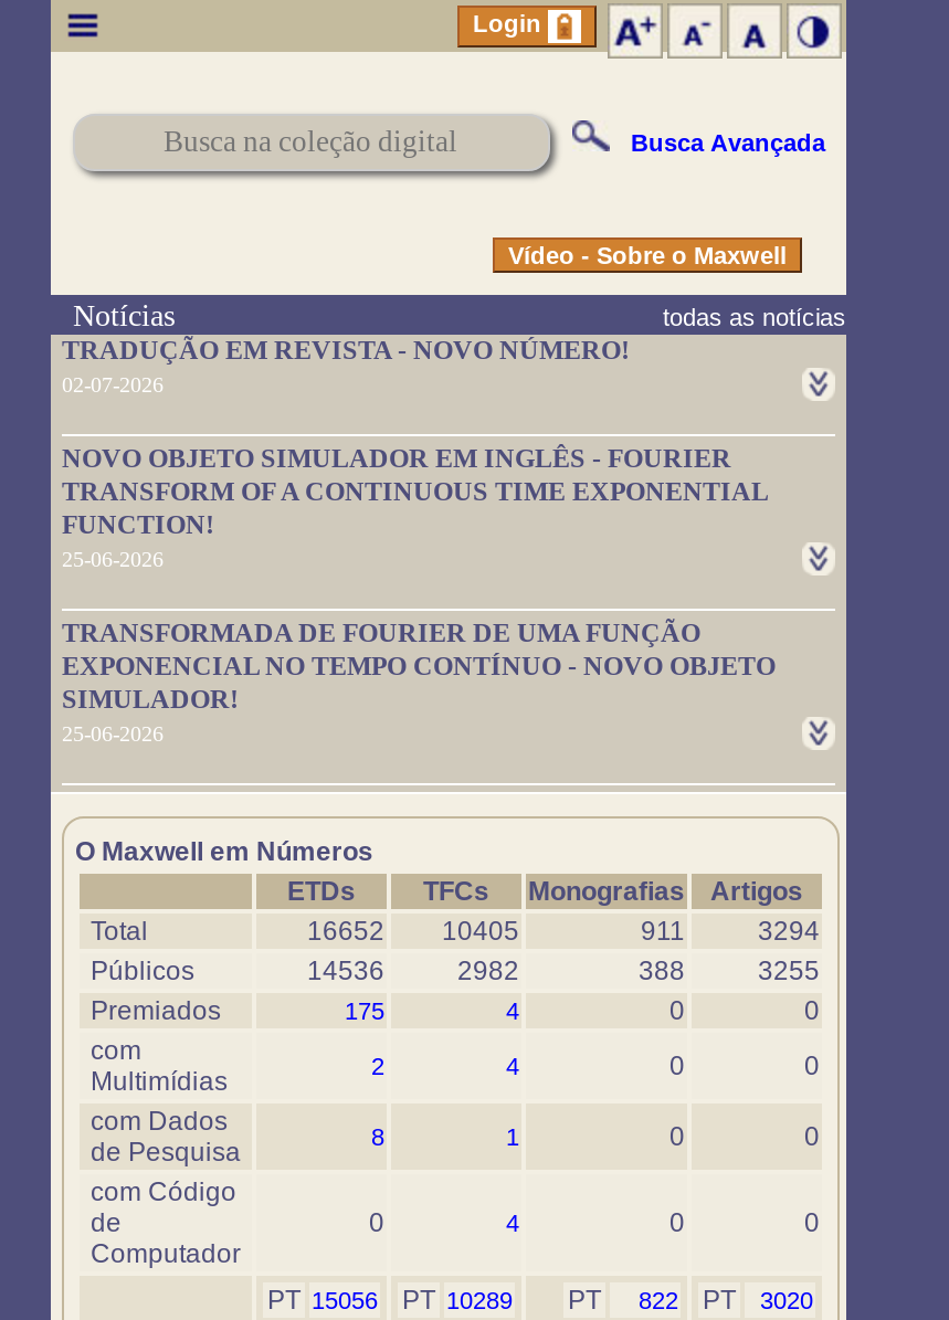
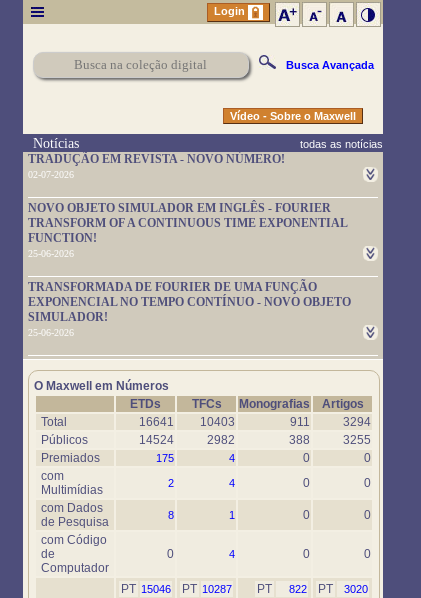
[307,916,384,947] 16652 -> [139,415,174,429] 16641
[442,916,519,947] 10405 -> [200,415,235,429] 10403
[307,955,384,986] 14536 -> [139,433,174,447] 14524
[267,1285,378,1316] PT 15056 -> [121,582,171,596] PT 15046
[402,1285,513,1316] PT 10289 -> [182,582,232,596] PT 10287

